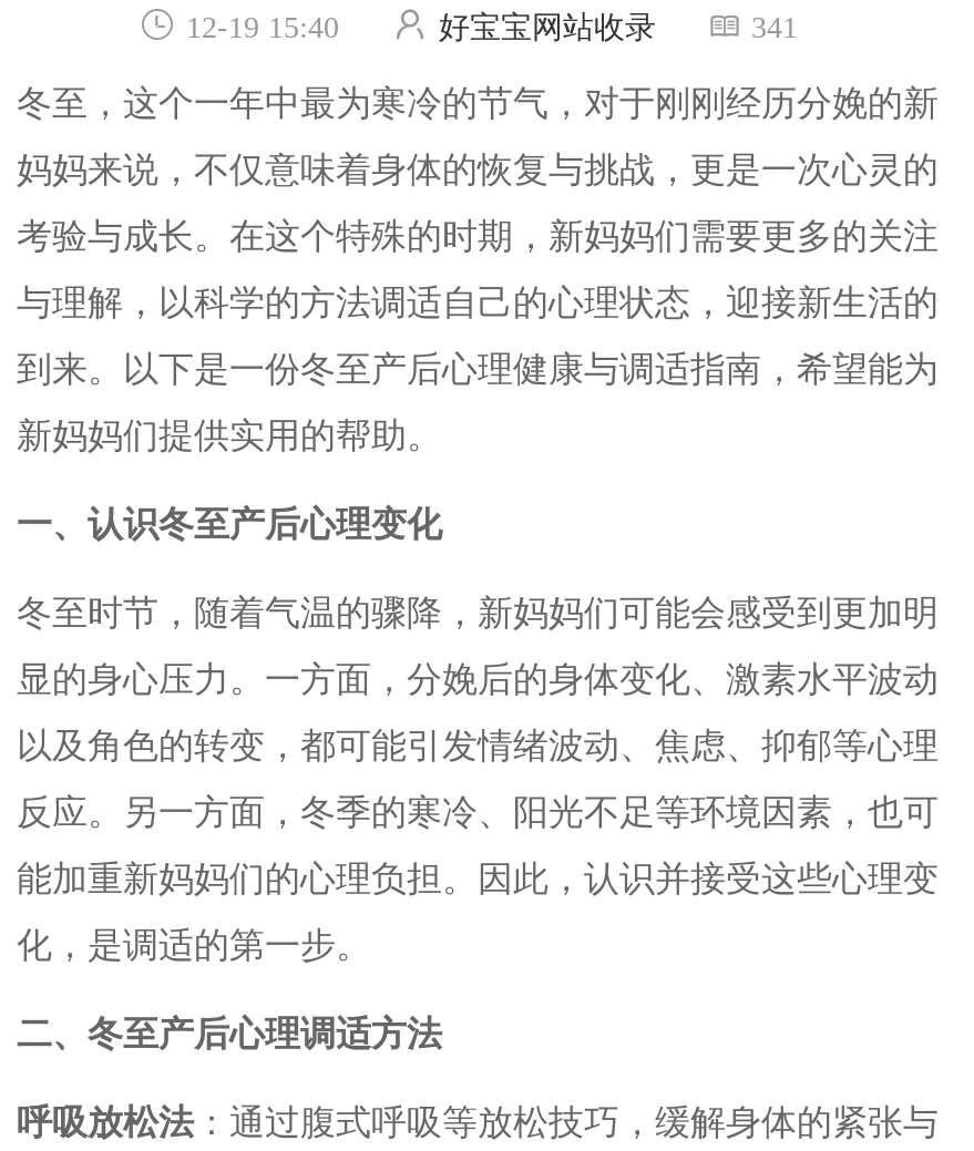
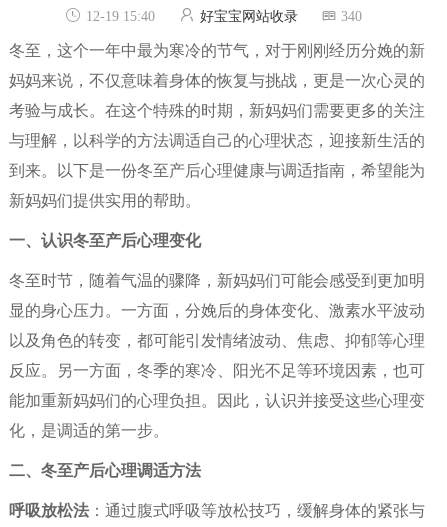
[751,11,798,44] 341 -> [340,9,361,24] 340

